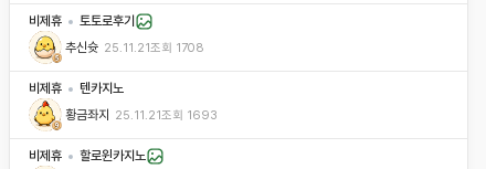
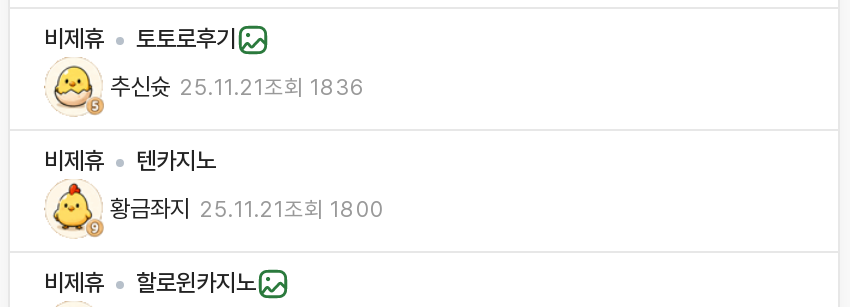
[65,37,204,56] 추신슛 25.11.21조회 1708 -> [110,68,366,102] 추신슛 25.11.21조회 1836
[65,104,218,123] 황금좌지 25.11.21조회 1693 -> [110,190,384,224] 황금좌지 25.11.21조회 1800

